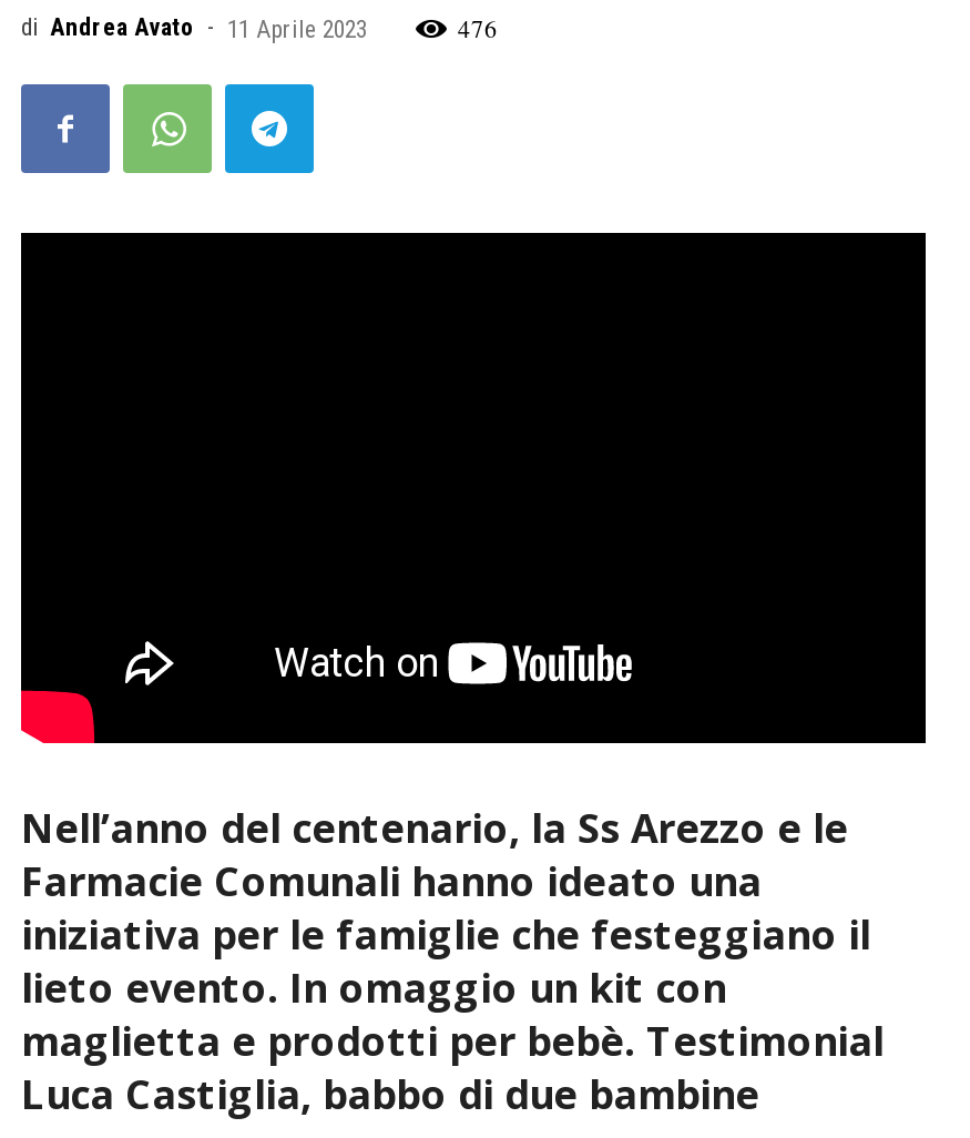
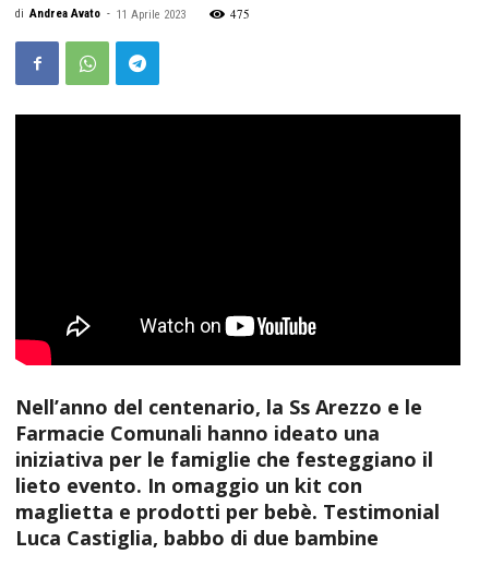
[458,11,498,44] 476 -> [230,5,250,22] 475

